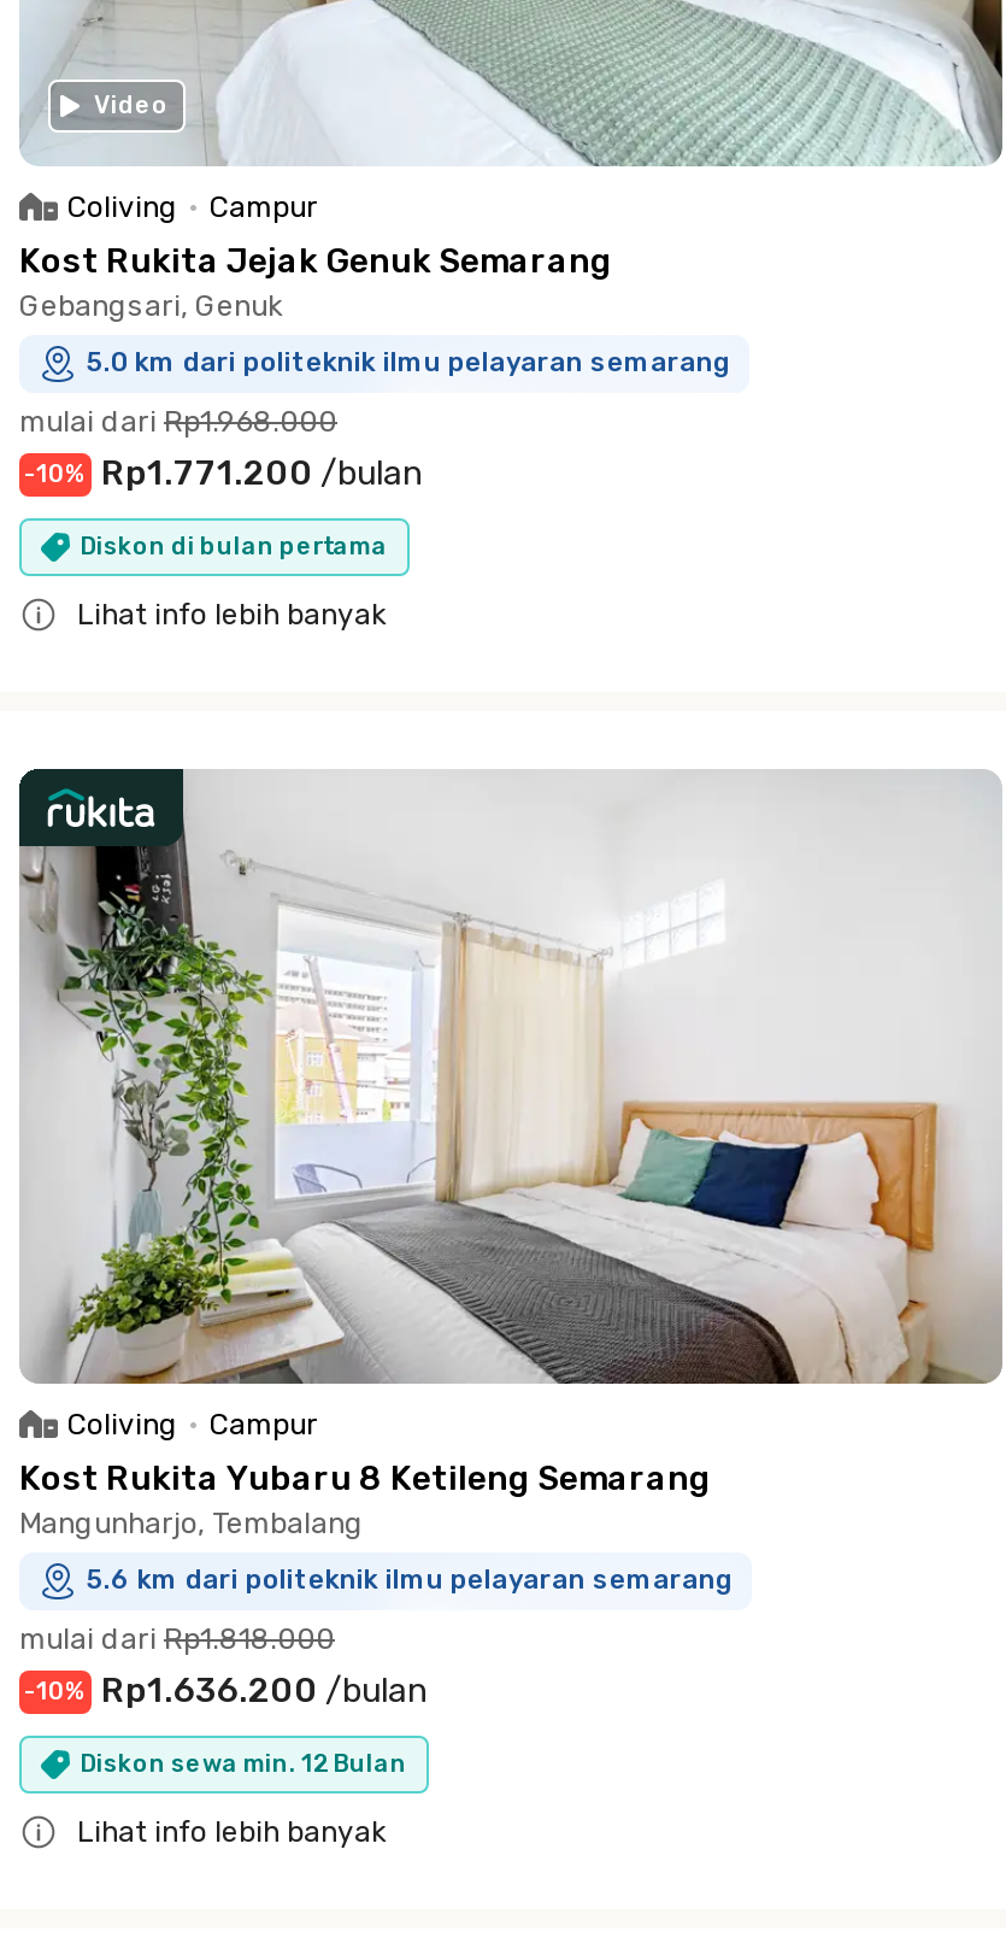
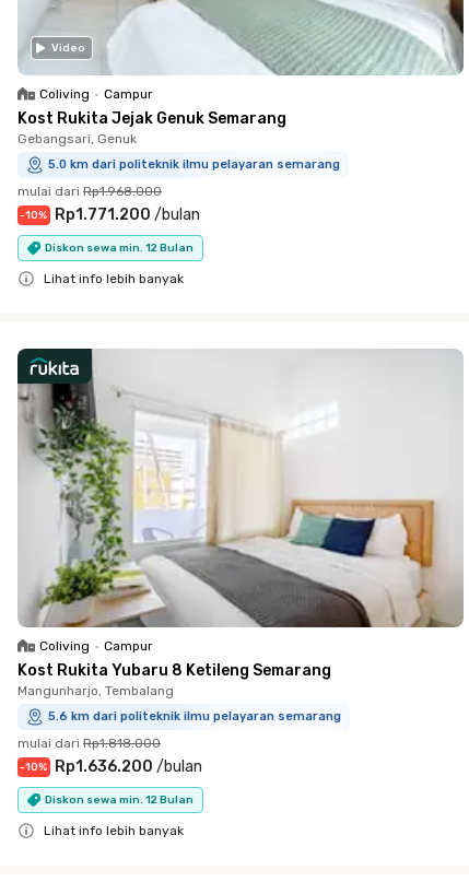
[80,532,388,560] Diskon di bulan pertama -> [45,241,194,254] Diskon sewa min. 12 Bulan

